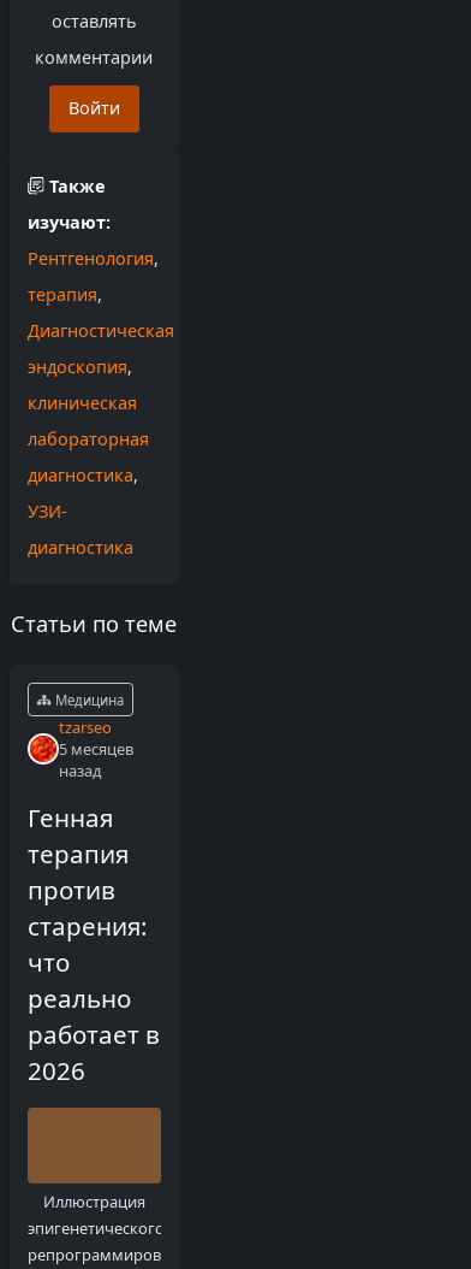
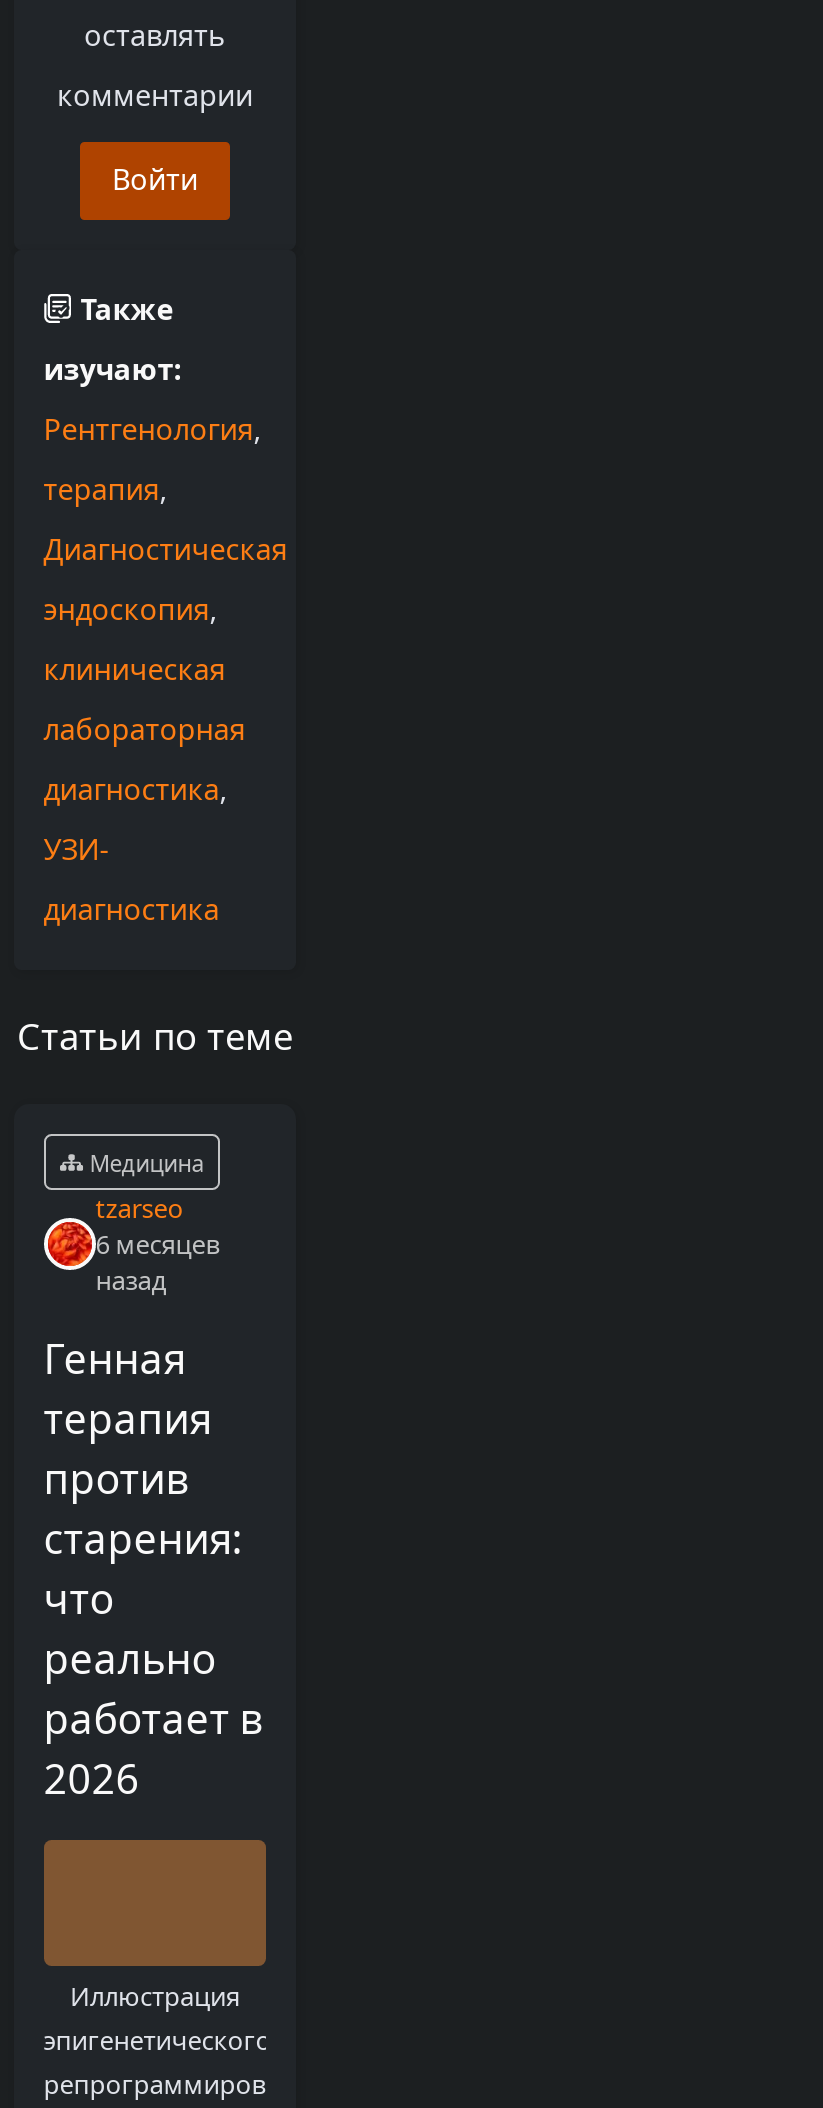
[59,738,133,760] 5 месяцев -> [96,1226,220,1262] 6 месяцев

